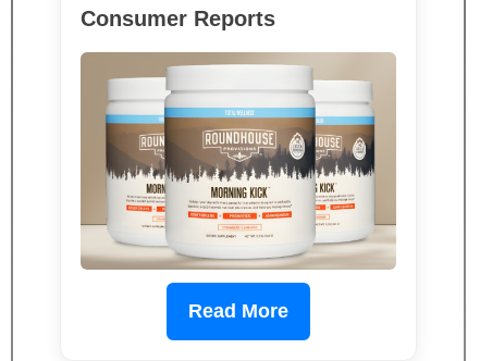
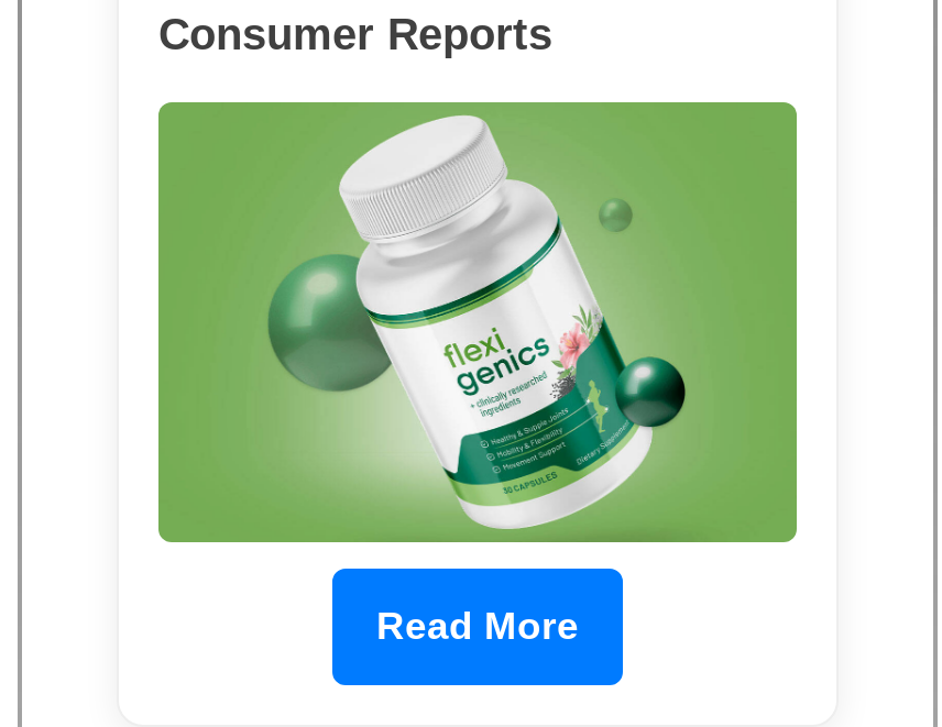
[81,52,396,270] [image] -> [158,102,797,542] [image]

